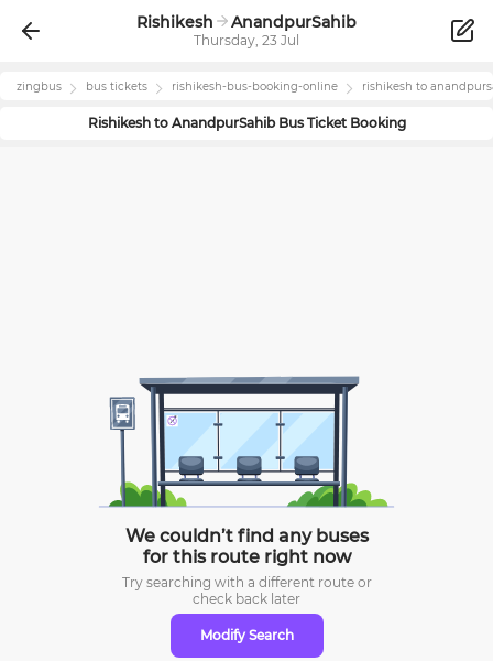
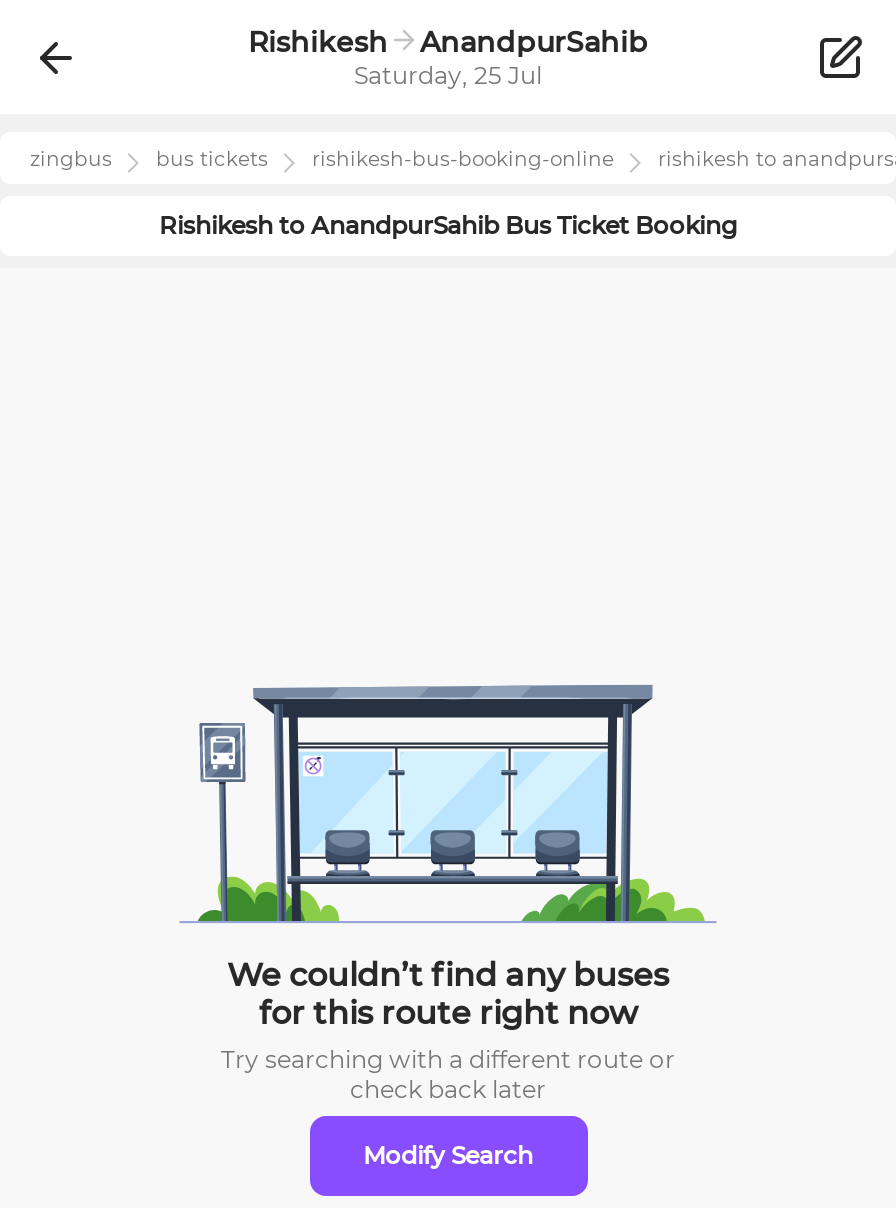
[194,32,299,48] Thursday, 23 Jul -> [354,60,542,90] Saturday, 25 Jul

